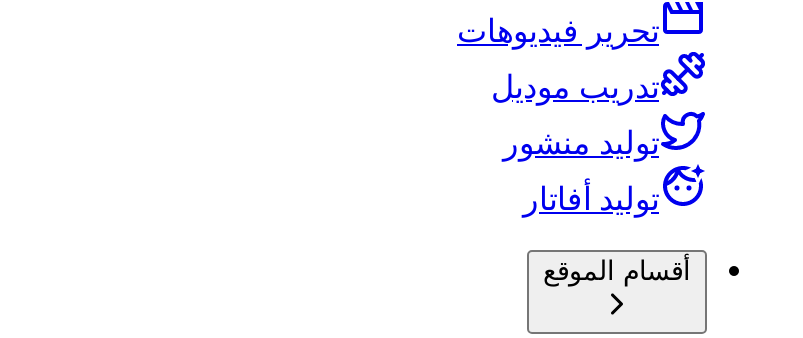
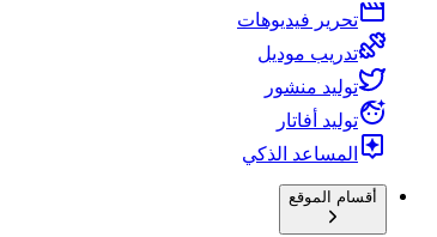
none -> [242,144,358,164] المساعد الذكي

